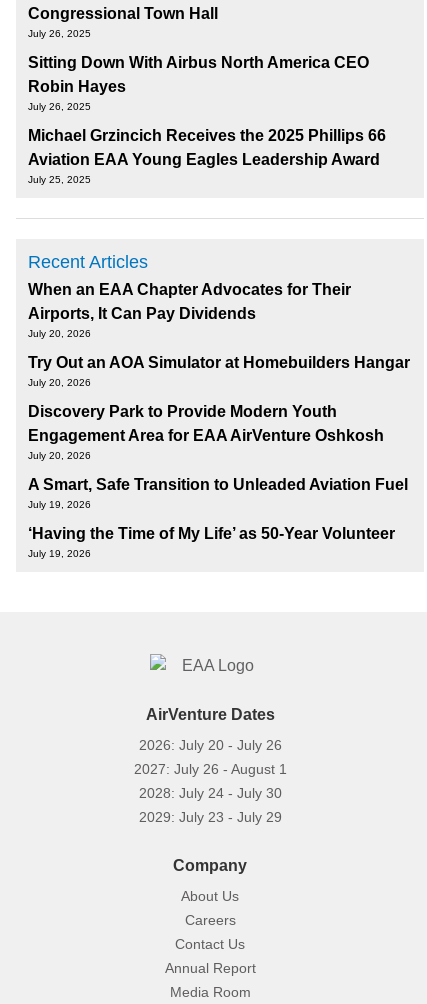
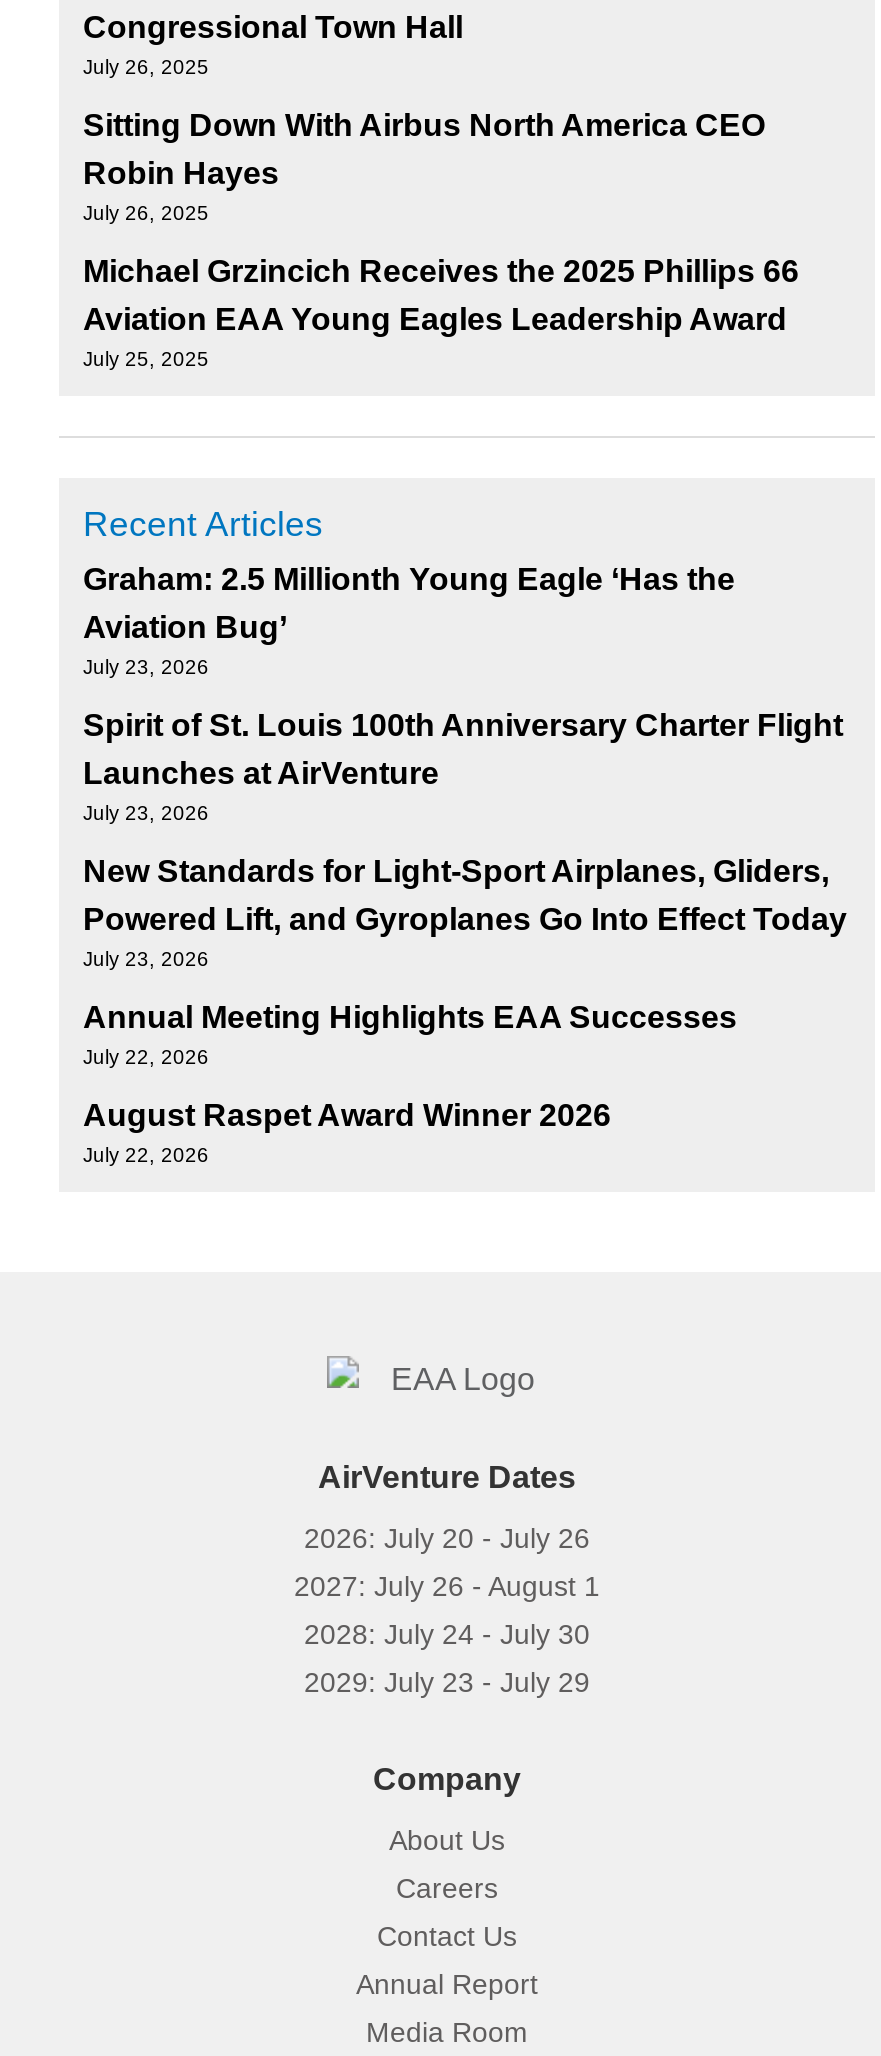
[28,281,351,339] When an EAA Chapter Advocates for Their | Airports, It Can Pay Dividends | July 20, 2026 -> [83,562,735,678] Graham: 2.5 Millionth Young Eagle ‘Has the | Aviation Bug’ | July 23, 2026
[28,354,410,388] Try Out an AOA Simulator at Homebuilders Hangar | July 20, 2026 -> [83,708,843,824] Spirit of St. Louis 100th Anniversary Charter Flight | Launches at AirVenture | July 23, 2026
[28,403,384,461] Discovery Park to Provide Modern Youth | Engagement Area for EAA AirVenture Oshkosh | July 20, 2026 -> [83,854,847,970] New Standards for Light-Sport Airplanes, Gliders, | Powered Lift, and Gyroplanes Go Into Effect Today | July 23, 2026
[28,476,408,510] A Smart, Safe Transition to Unleaded Aviation Fuel | July 19, 2026 -> [83,1000,737,1068] Annual Meeting Highlights EAA Successes | July 22, 2026
[28,525,395,559] ‘Having the Time of My Life’ as 50-Year Volunteer | July 19, 2026 -> [83,1098,611,1166] August Raspet Award Winner 2026 | July 22, 2026

